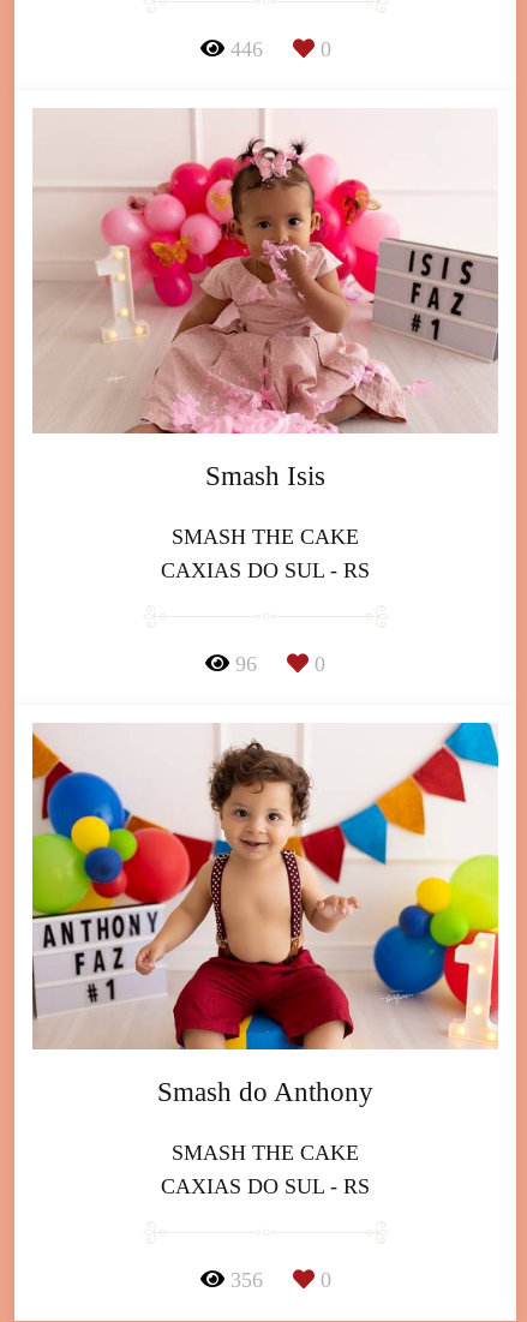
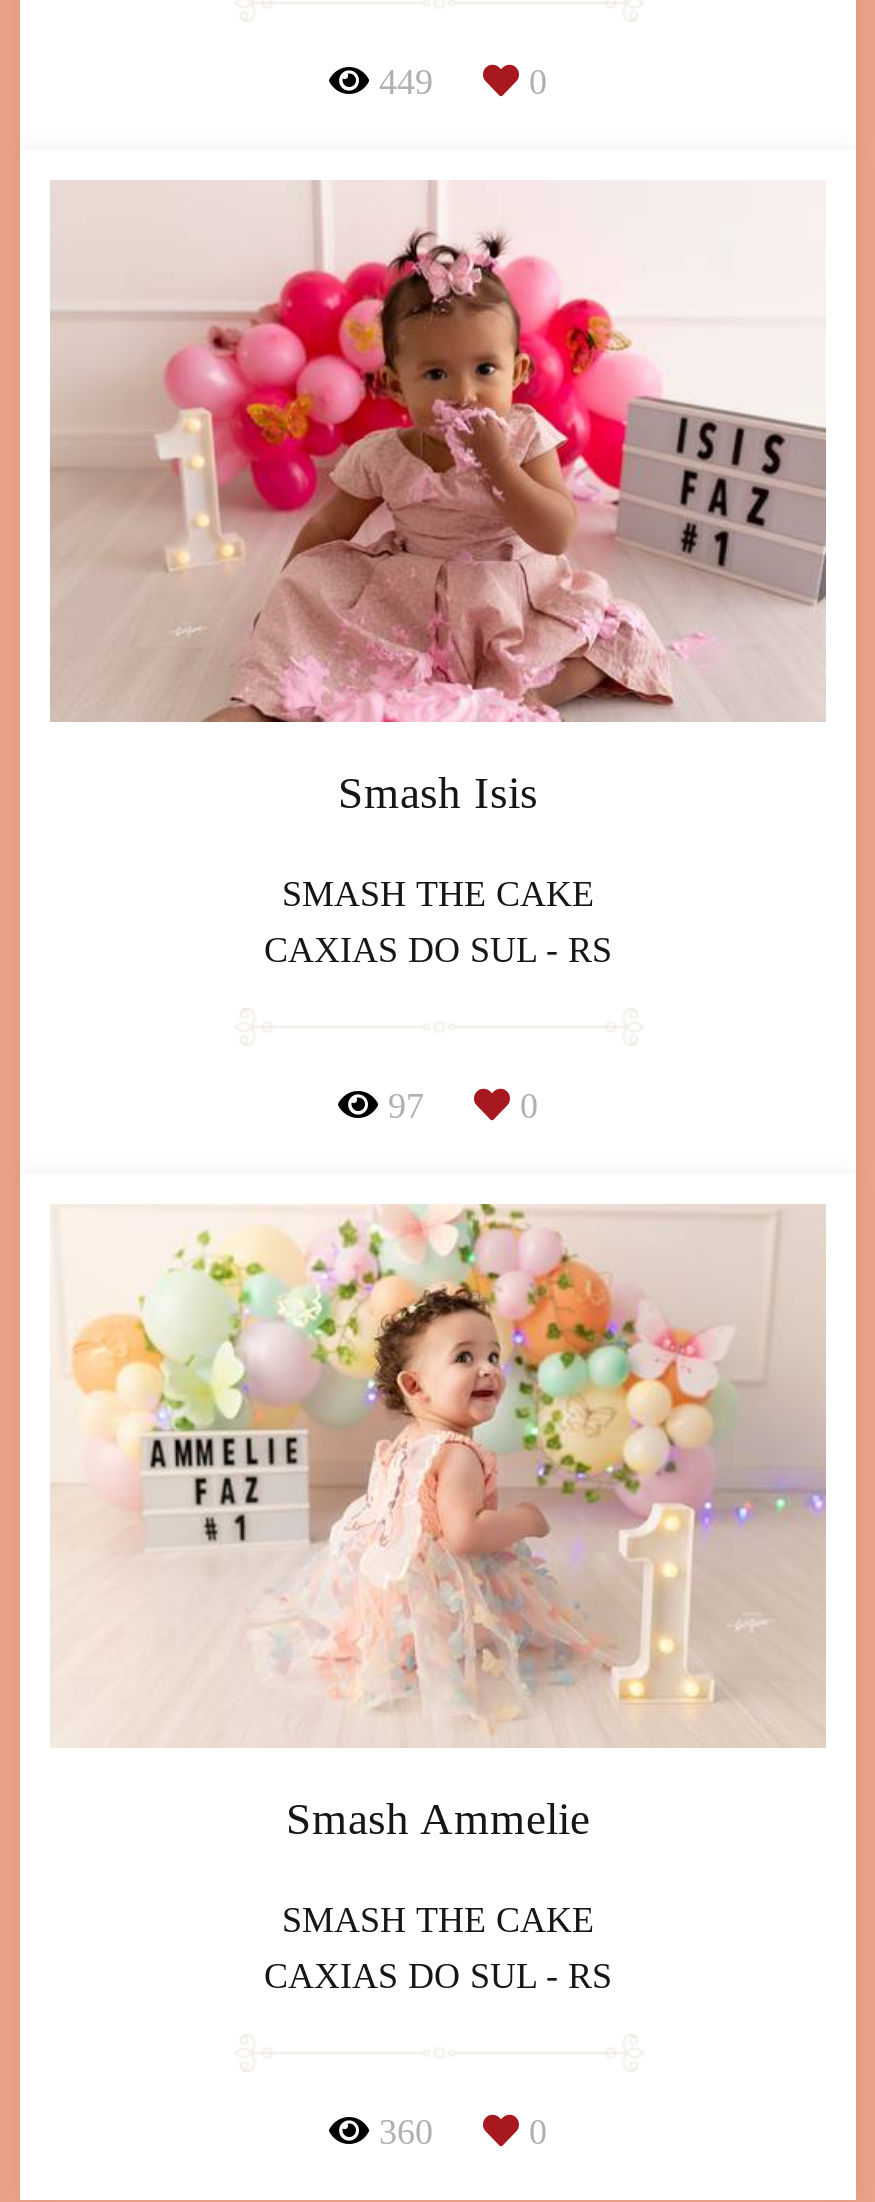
[230,37,262,61] 446 -> [379,61,433,101] 449
[235,652,257,676] 96 -> [388,1086,424,1126] 97
[31,722,499,1107] [image] | Smash do Anthony -> [50,1202,828,1844] [image] | Smash Ammelie
[230,1268,262,1292] 356 -> [379,2112,433,2152] 360

